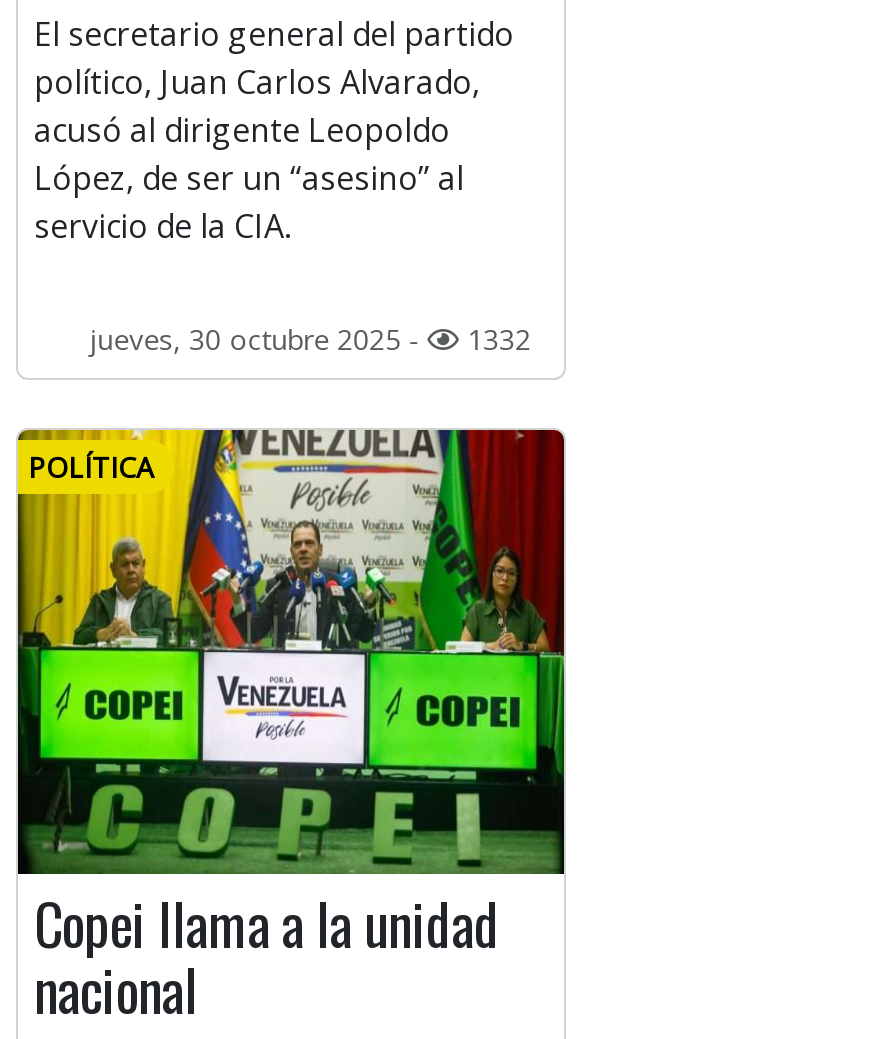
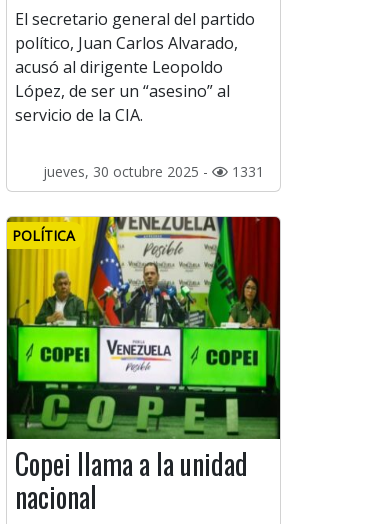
[89,320,531,358] jueves, 30 octubre 2025 - 1332 -> [43,162,264,181] jueves, 30 octubre 2025 - 1331

